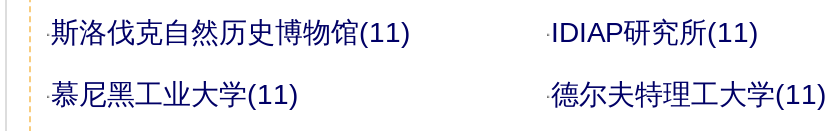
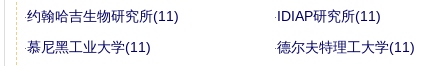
[51,16,411,48] 斯洛伐克自然历史博物馆(11) -> [27,8,179,24] 约翰哈吉生物研究所(11)

